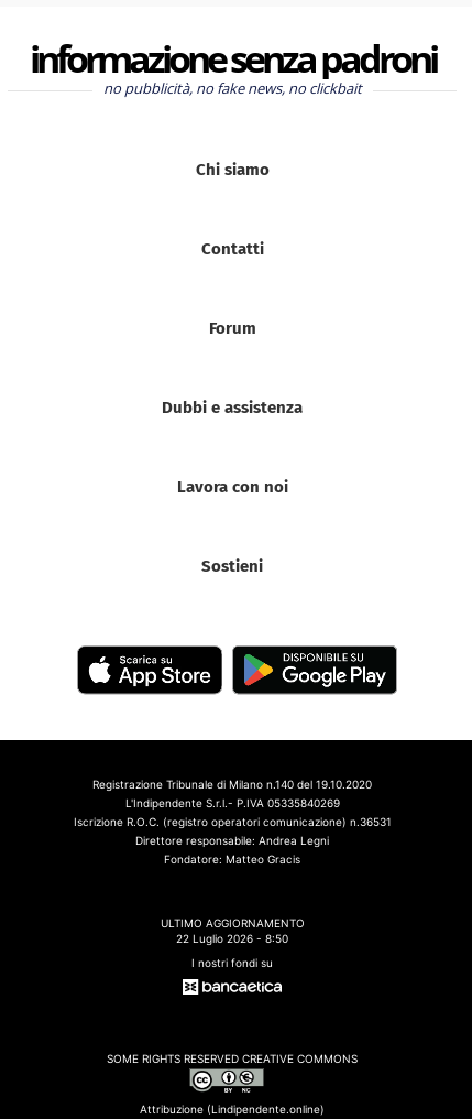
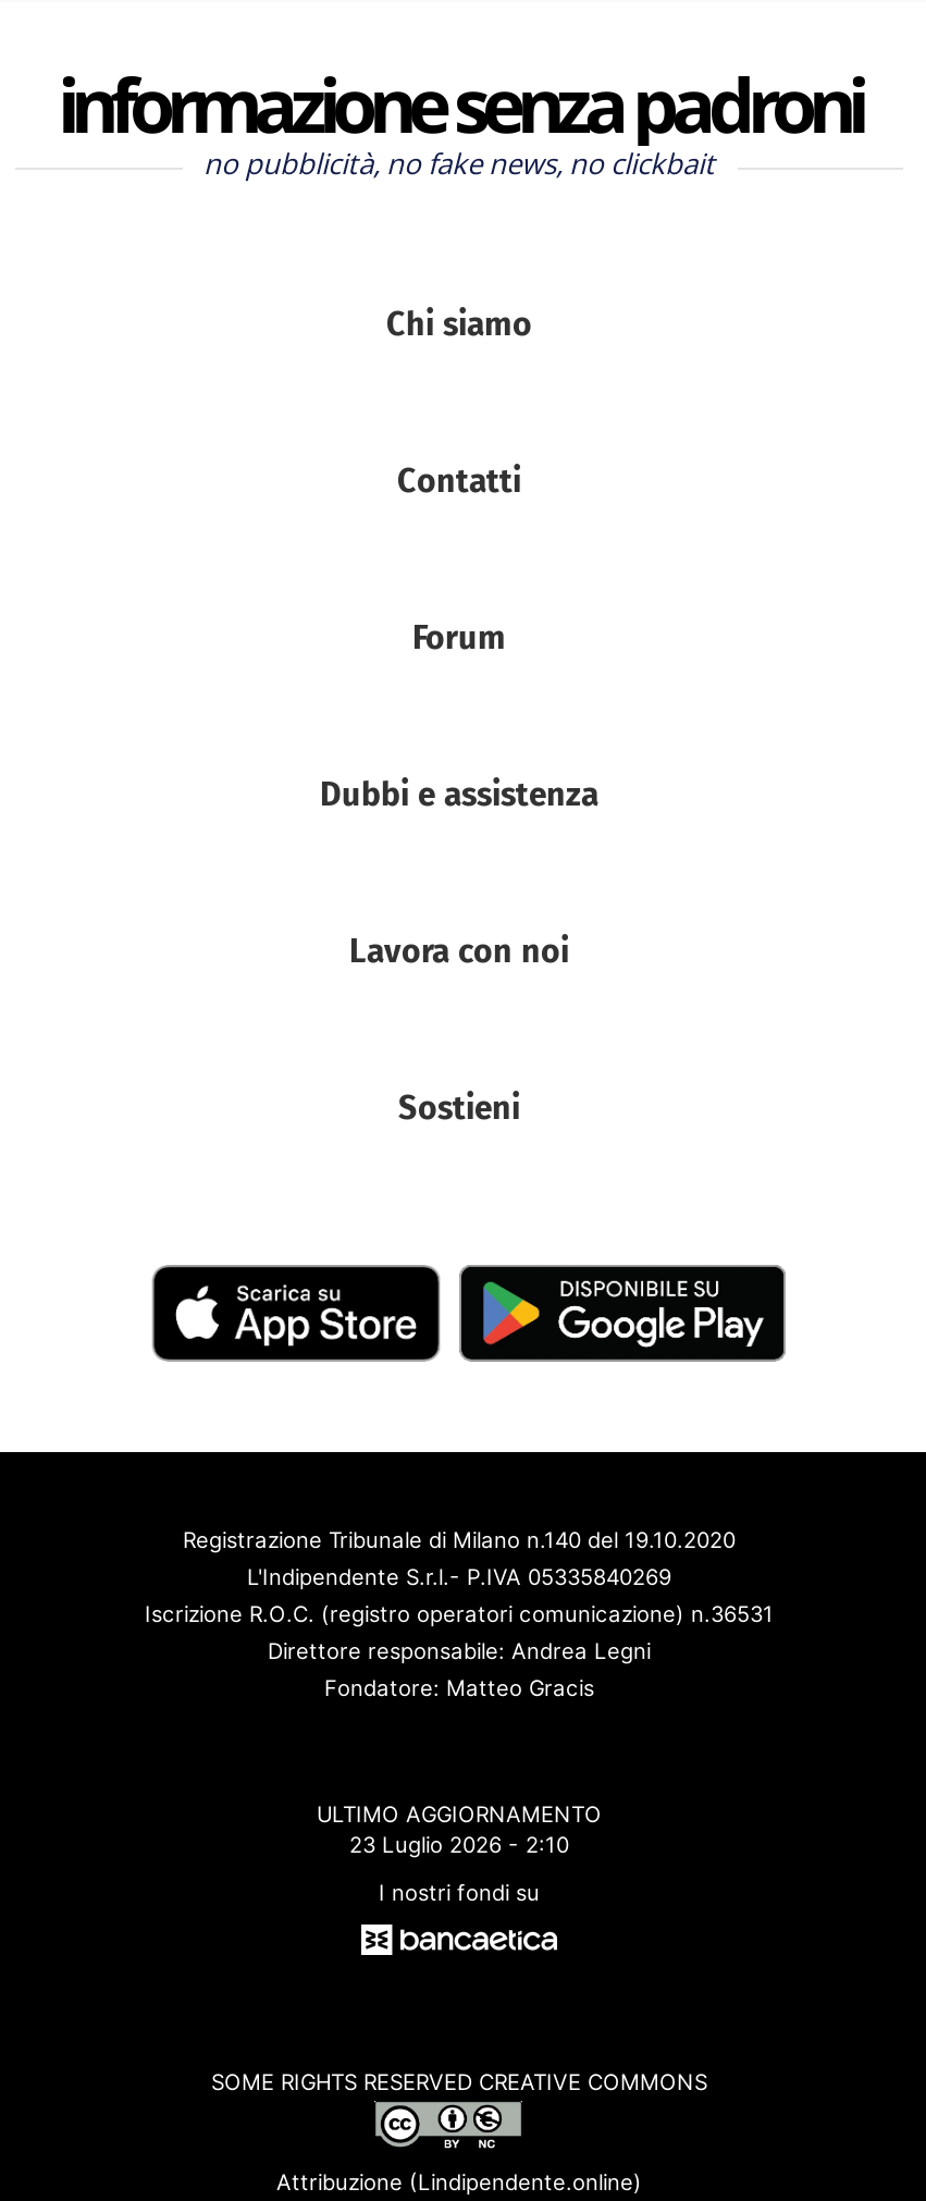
[176,932,288,945] 22 Luglio 2026 - 8:50 -> [349,1832,569,1858] 23 Luglio 2026 - 2:10

